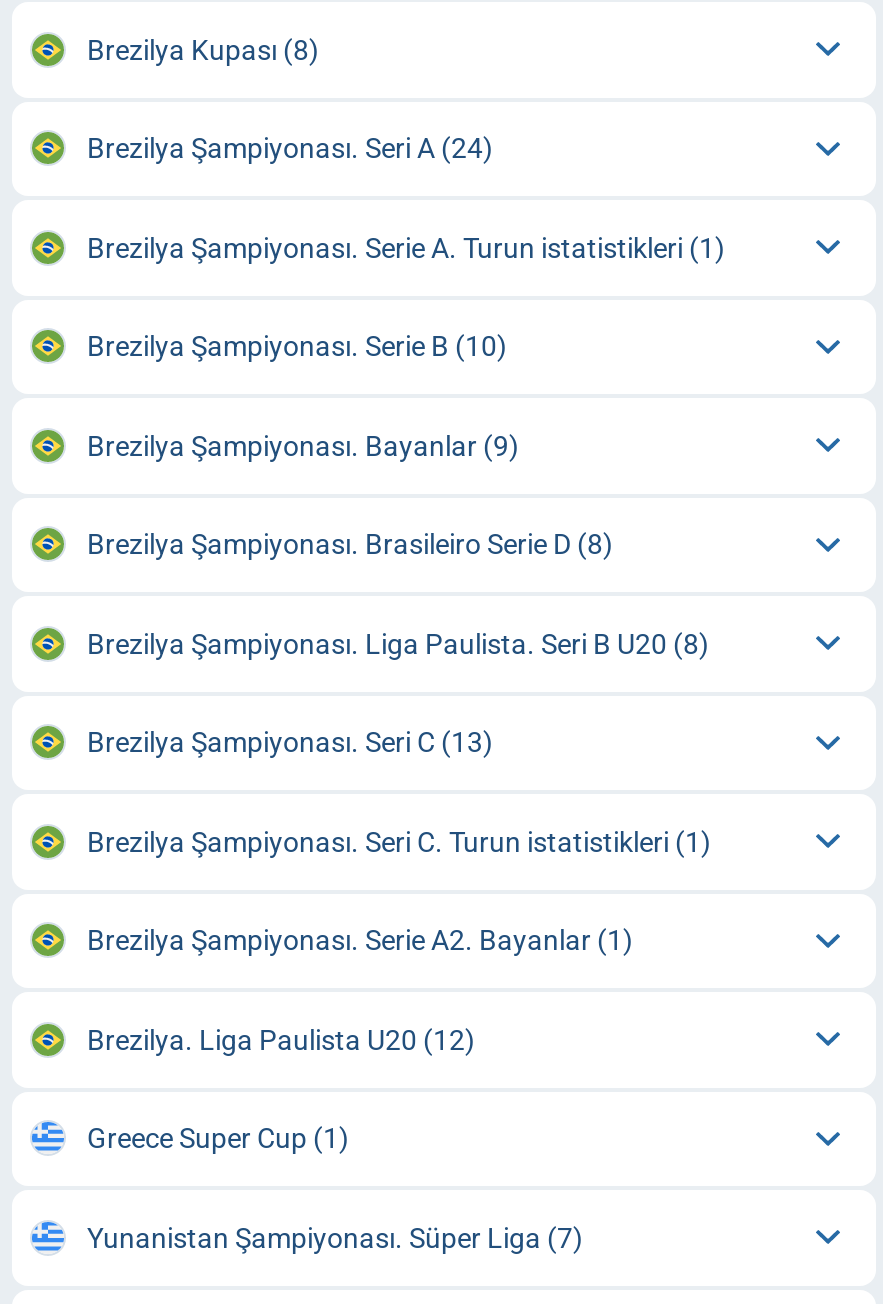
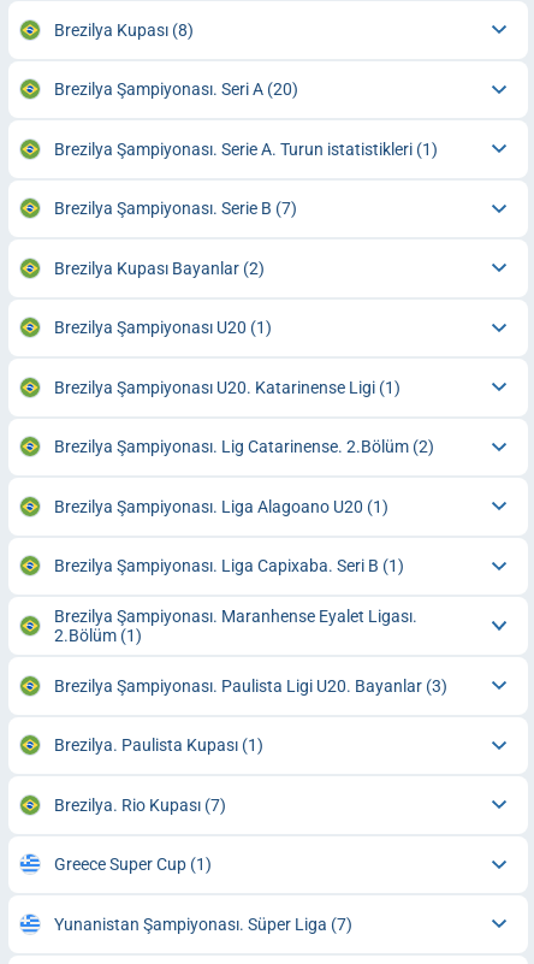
[87,132,493,164] Brezilya Şampiyonası. Seri A (24) -> [54,80,298,99] Brezilya Şampiyonası. Seri A (20)
[87,330,711,1056] Brezilya Şampiyonası. Serie B (10) | Brezilya Şampiyonası. Bayanlar (9) | Brezilya Şampiyonası. Brasileiro Serie D (8) | Brezilya Şampiyonası. Liga Paulista. Seri B U20 (8) | Brezilya Şampiyonası. Seri C (13) | Brezilya Şampiyonası. Seri C. Turun istatistikleri (1) | Brezilya Şampiyonası. Serie A2. Bayanlar (1) | Brezilya. Liga Paulista U20 (12) -> [54,199,447,815] Brezilya Şampiyonası. Serie B (7) | Brezilya Kupası Bayanlar (2) | Brezilya Şampiyonası U20 (1) | Brezilya Şampiyonası U20. Katarinense Ligi (1) | Brezilya Şampiyonası. Lig Catarinense. 2.Bölüm (2) | Brezilya Şampiyonası. Liga Alagoano U20 (1) | Brezilya Şampiyonası. Liga Capixaba. Seri B (1) | Brezilya Şampiyonası. Maranhense Eyalet Ligası. | 2.Bölüm (1) | Brezilya Şampiyonası. Paulista Ligi U20. Bayanlar (3) | Brezilya. Paulista Kupası (1) | Brezilya. Rio Kupası (7)

